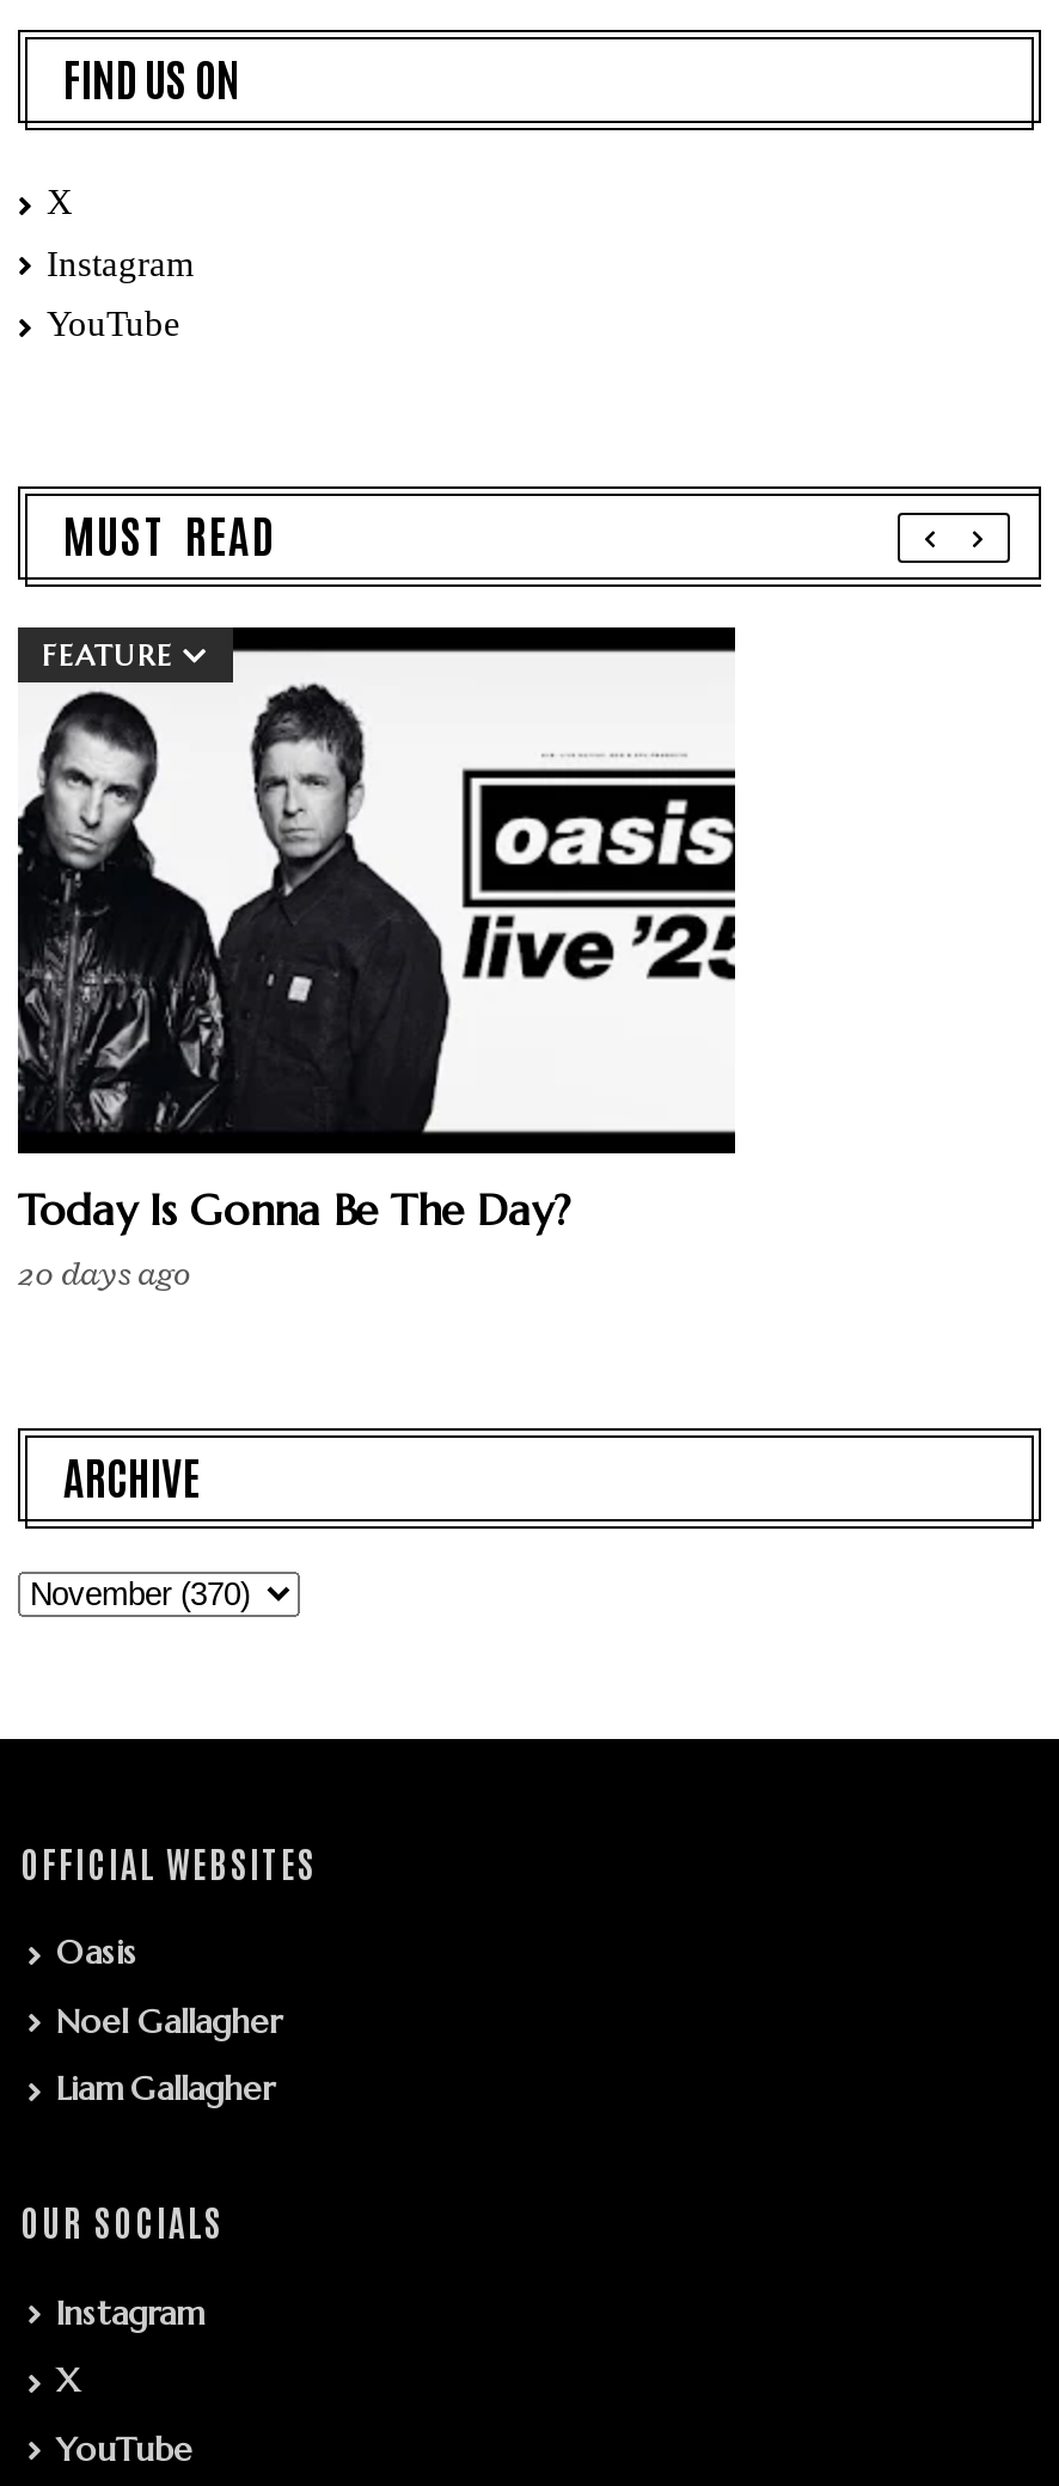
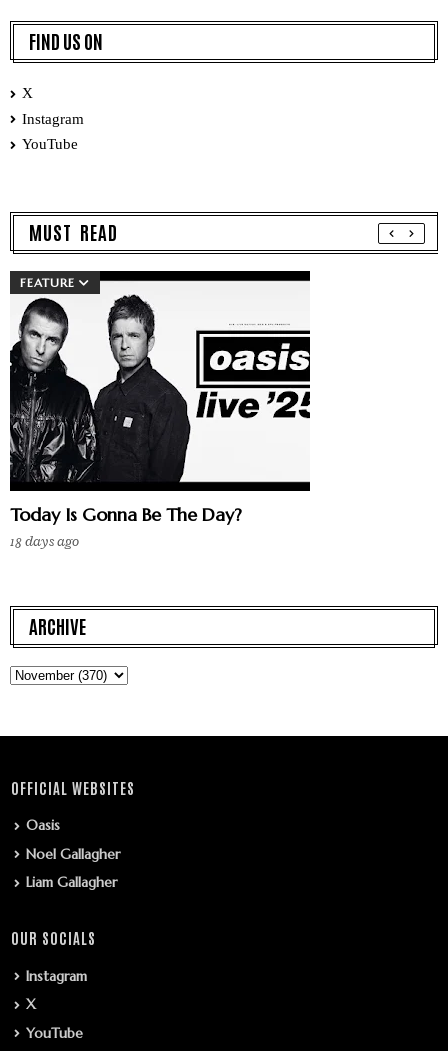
[18,1251,190,1297] 20 days ago -> [10,532,79,551] 18 days ago

